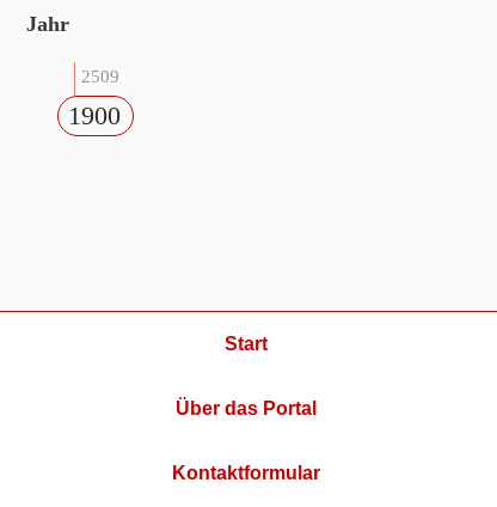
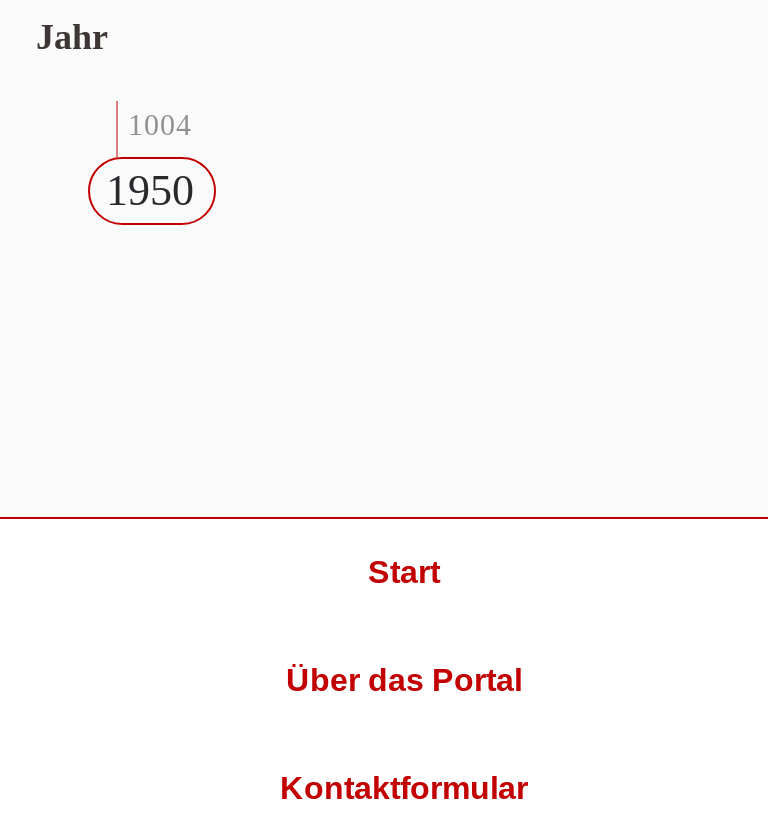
[81,67,119,86] 2509 -> [128,109,192,141] 1004
[68,100,121,130] 1900 -> [106,165,194,215] 1950

